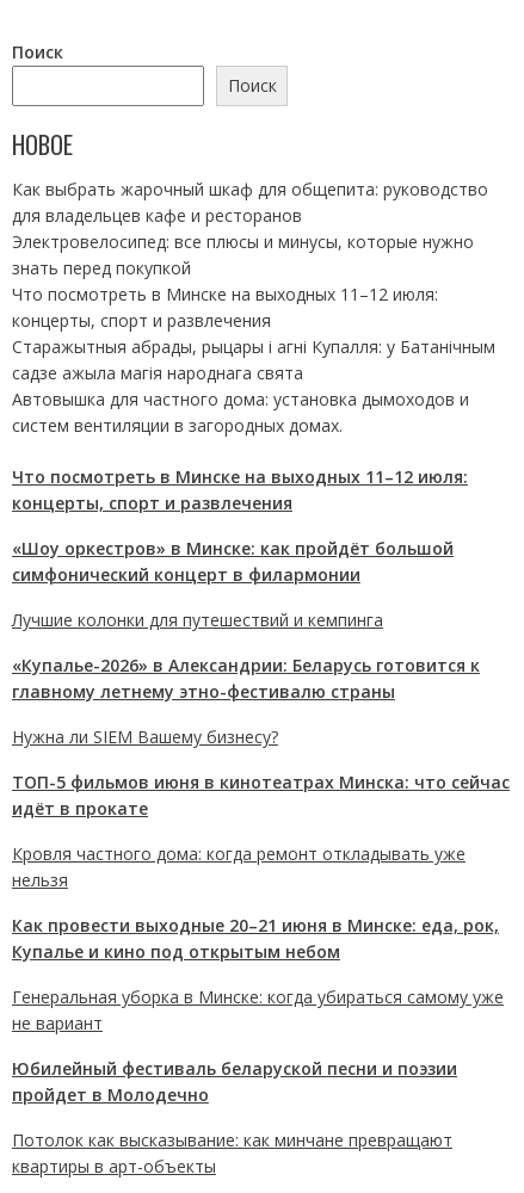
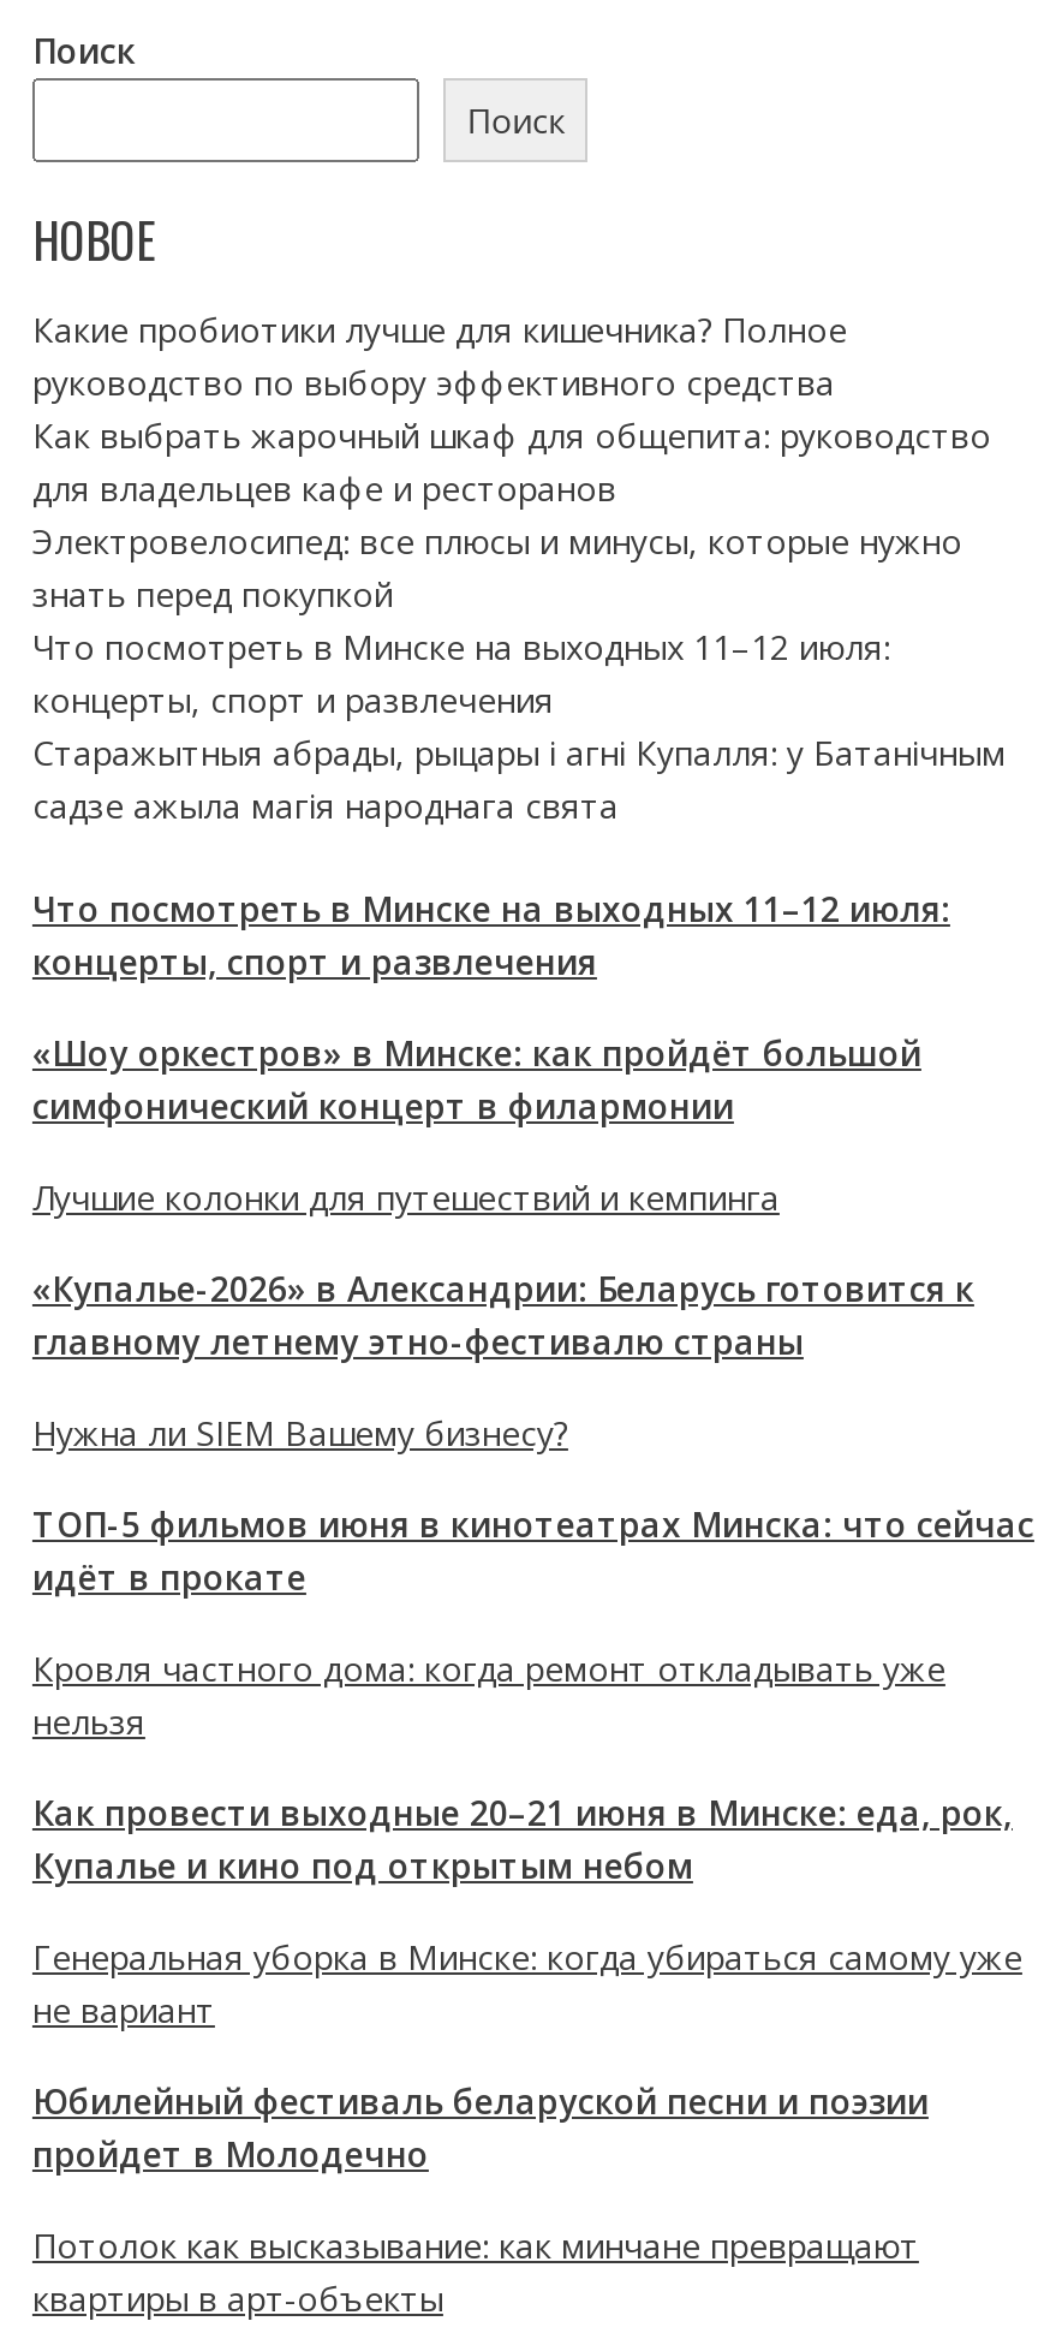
none -> [32,307,847,405] Какие пробиотики лучше для кишечника? Полное | руководство по выбору эффективного средства
moved [12,178,495,384] -> [32,413,1006,828]: Как выбрать жарочный шкаф для общепита: руководство | для владельцев кафе и ресторанов | Электровелосипед: все плюсы и минусы, которые нужно | знать перед покупкой | Что посмотреть в Минске на выходных 11–12 июля: | концерты, спорт и развлечения | Старажытныя абрады, рыцары і агні Купалля: у Батанічным | садзе ажыла магія народнага свята
[12,388,469,437] Автовышка для частного дома: установка дымоходов и | систем вентиляции в загородных домах. -> none

